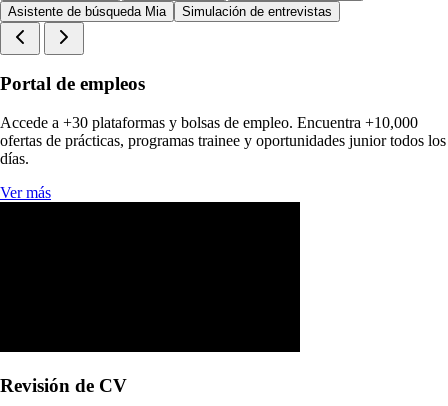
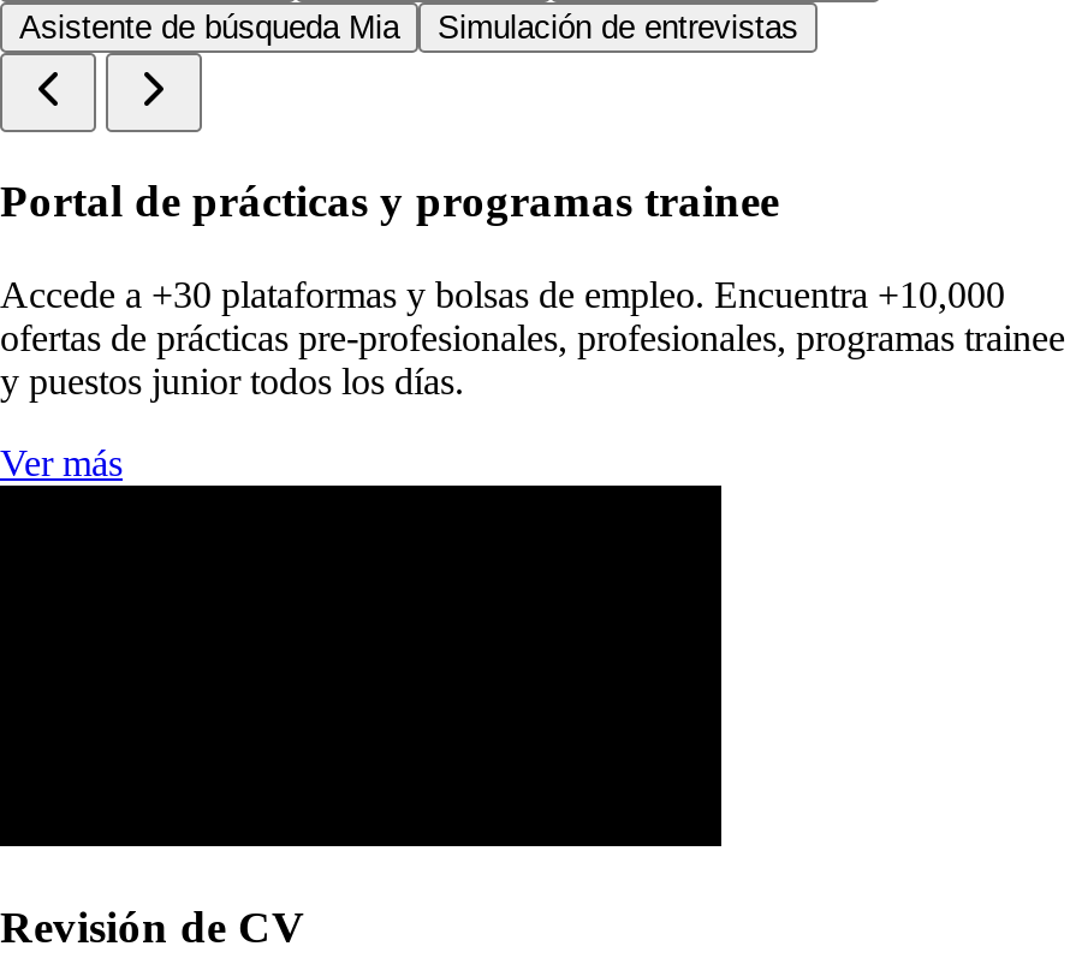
[0,73,145,94] Portal de empleos -> [0,176,779,227] Portal de prácticas y programas trainee
[0,132,446,167] ofertas de prácticas, programas trainee y oportunidades junior todos los | días. -> [0,318,1065,402] ofertas de prácticas pre-profesionales, profesionales, programas trainee | y puestos junior todos los días.

